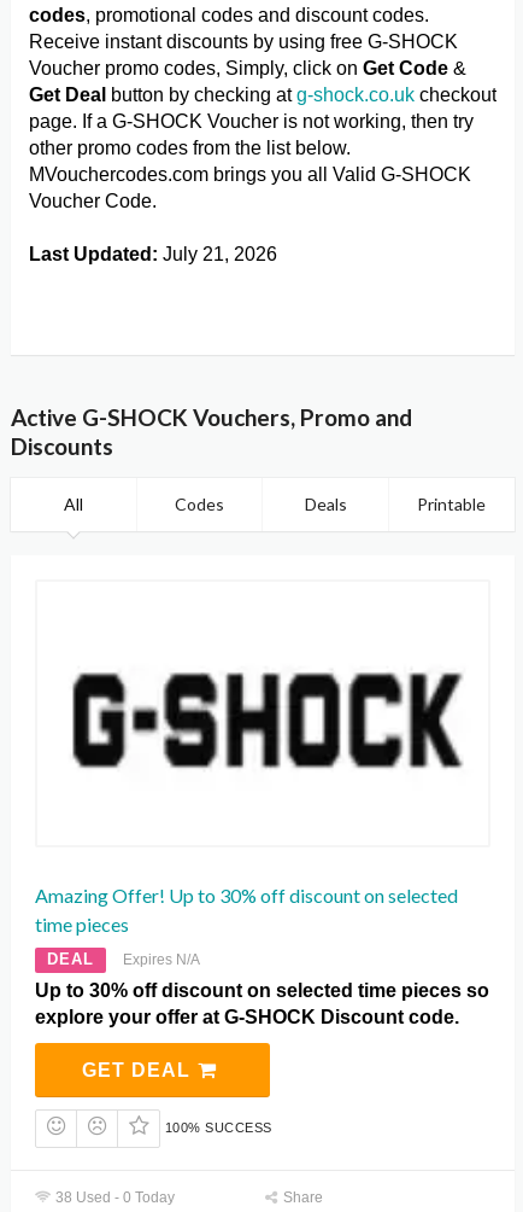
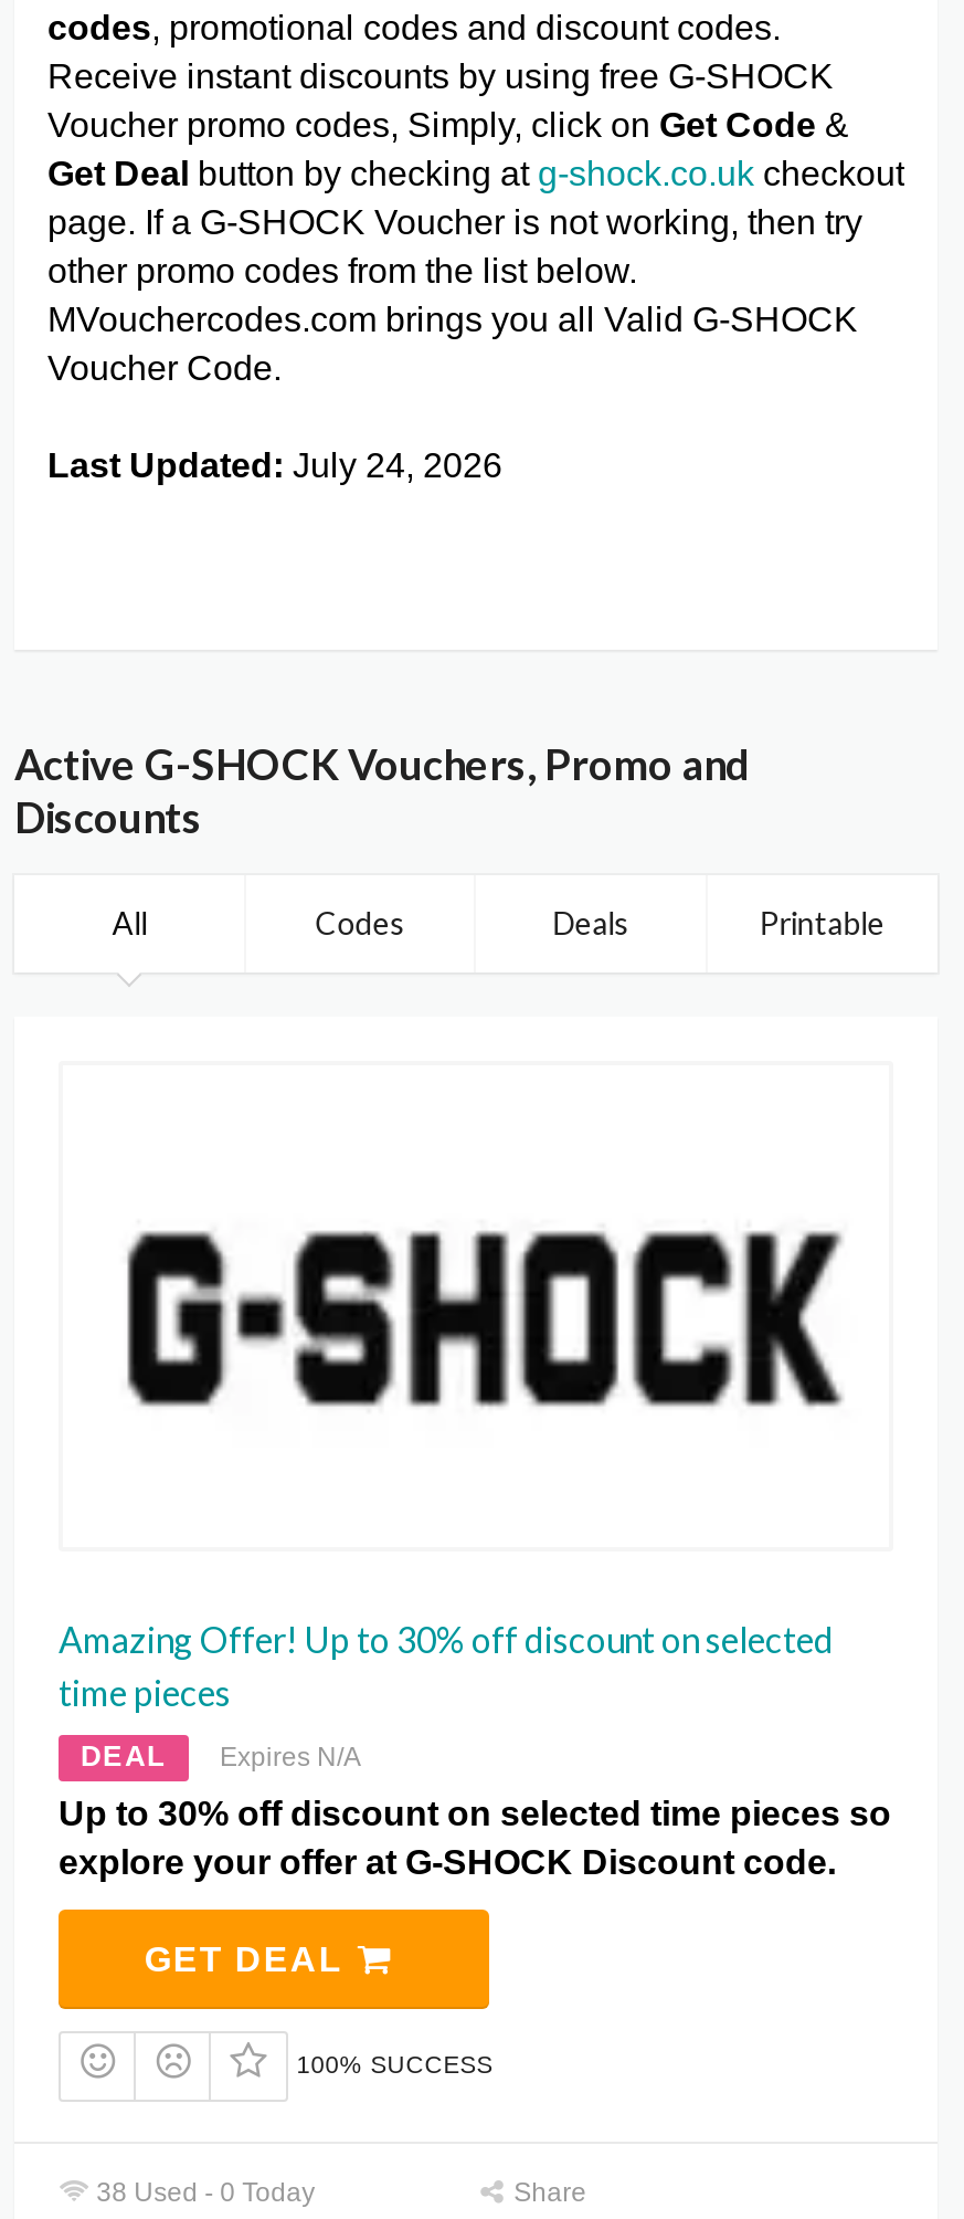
[29,243,277,264] Last Updated: July 21, 2026 -> [47,446,502,483] Last Updated: July 24, 2026

